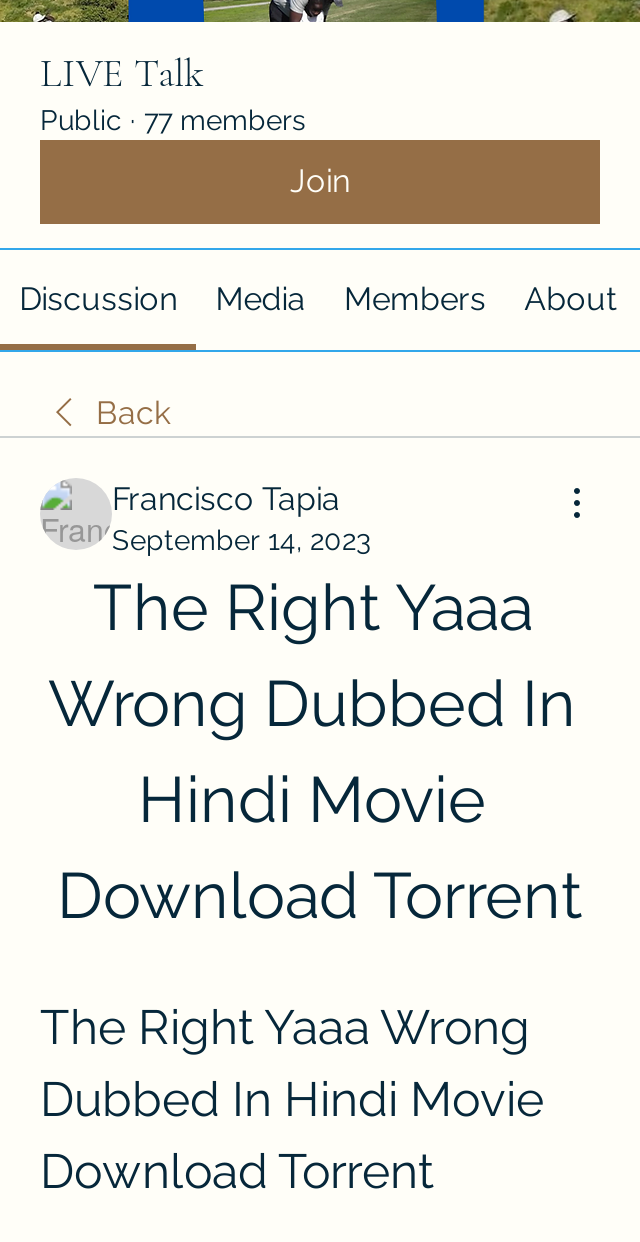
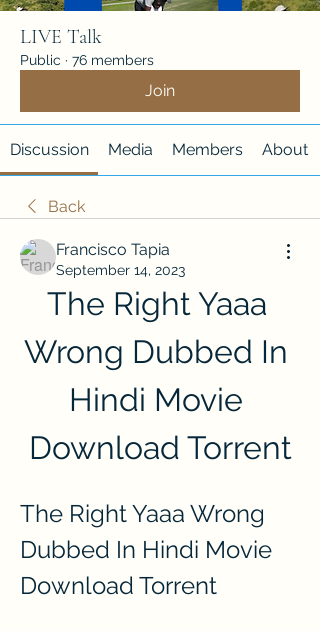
[40,104,306,136] Public · 77 members -> [20,52,154,68] Public · 76 members

